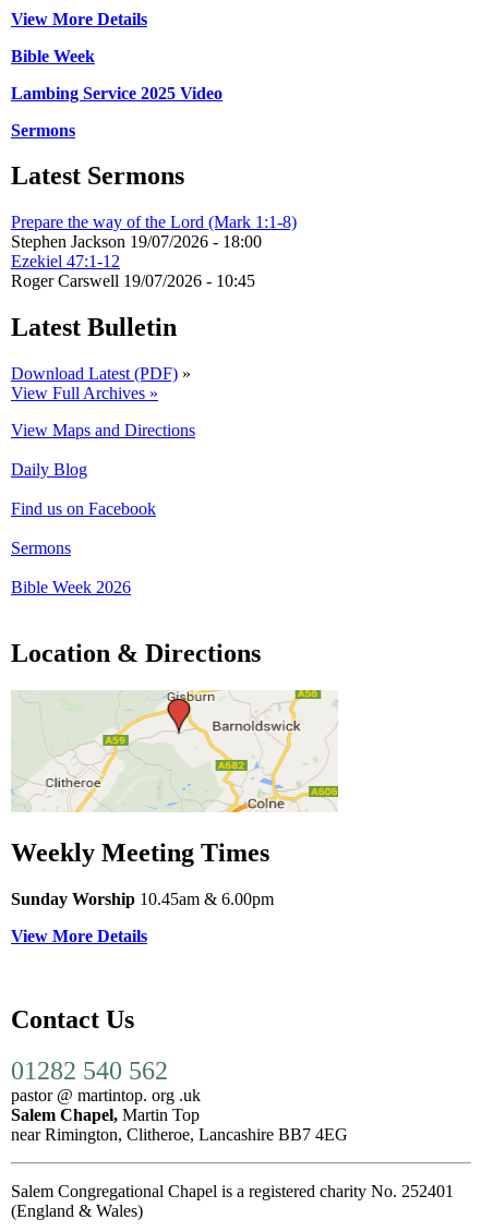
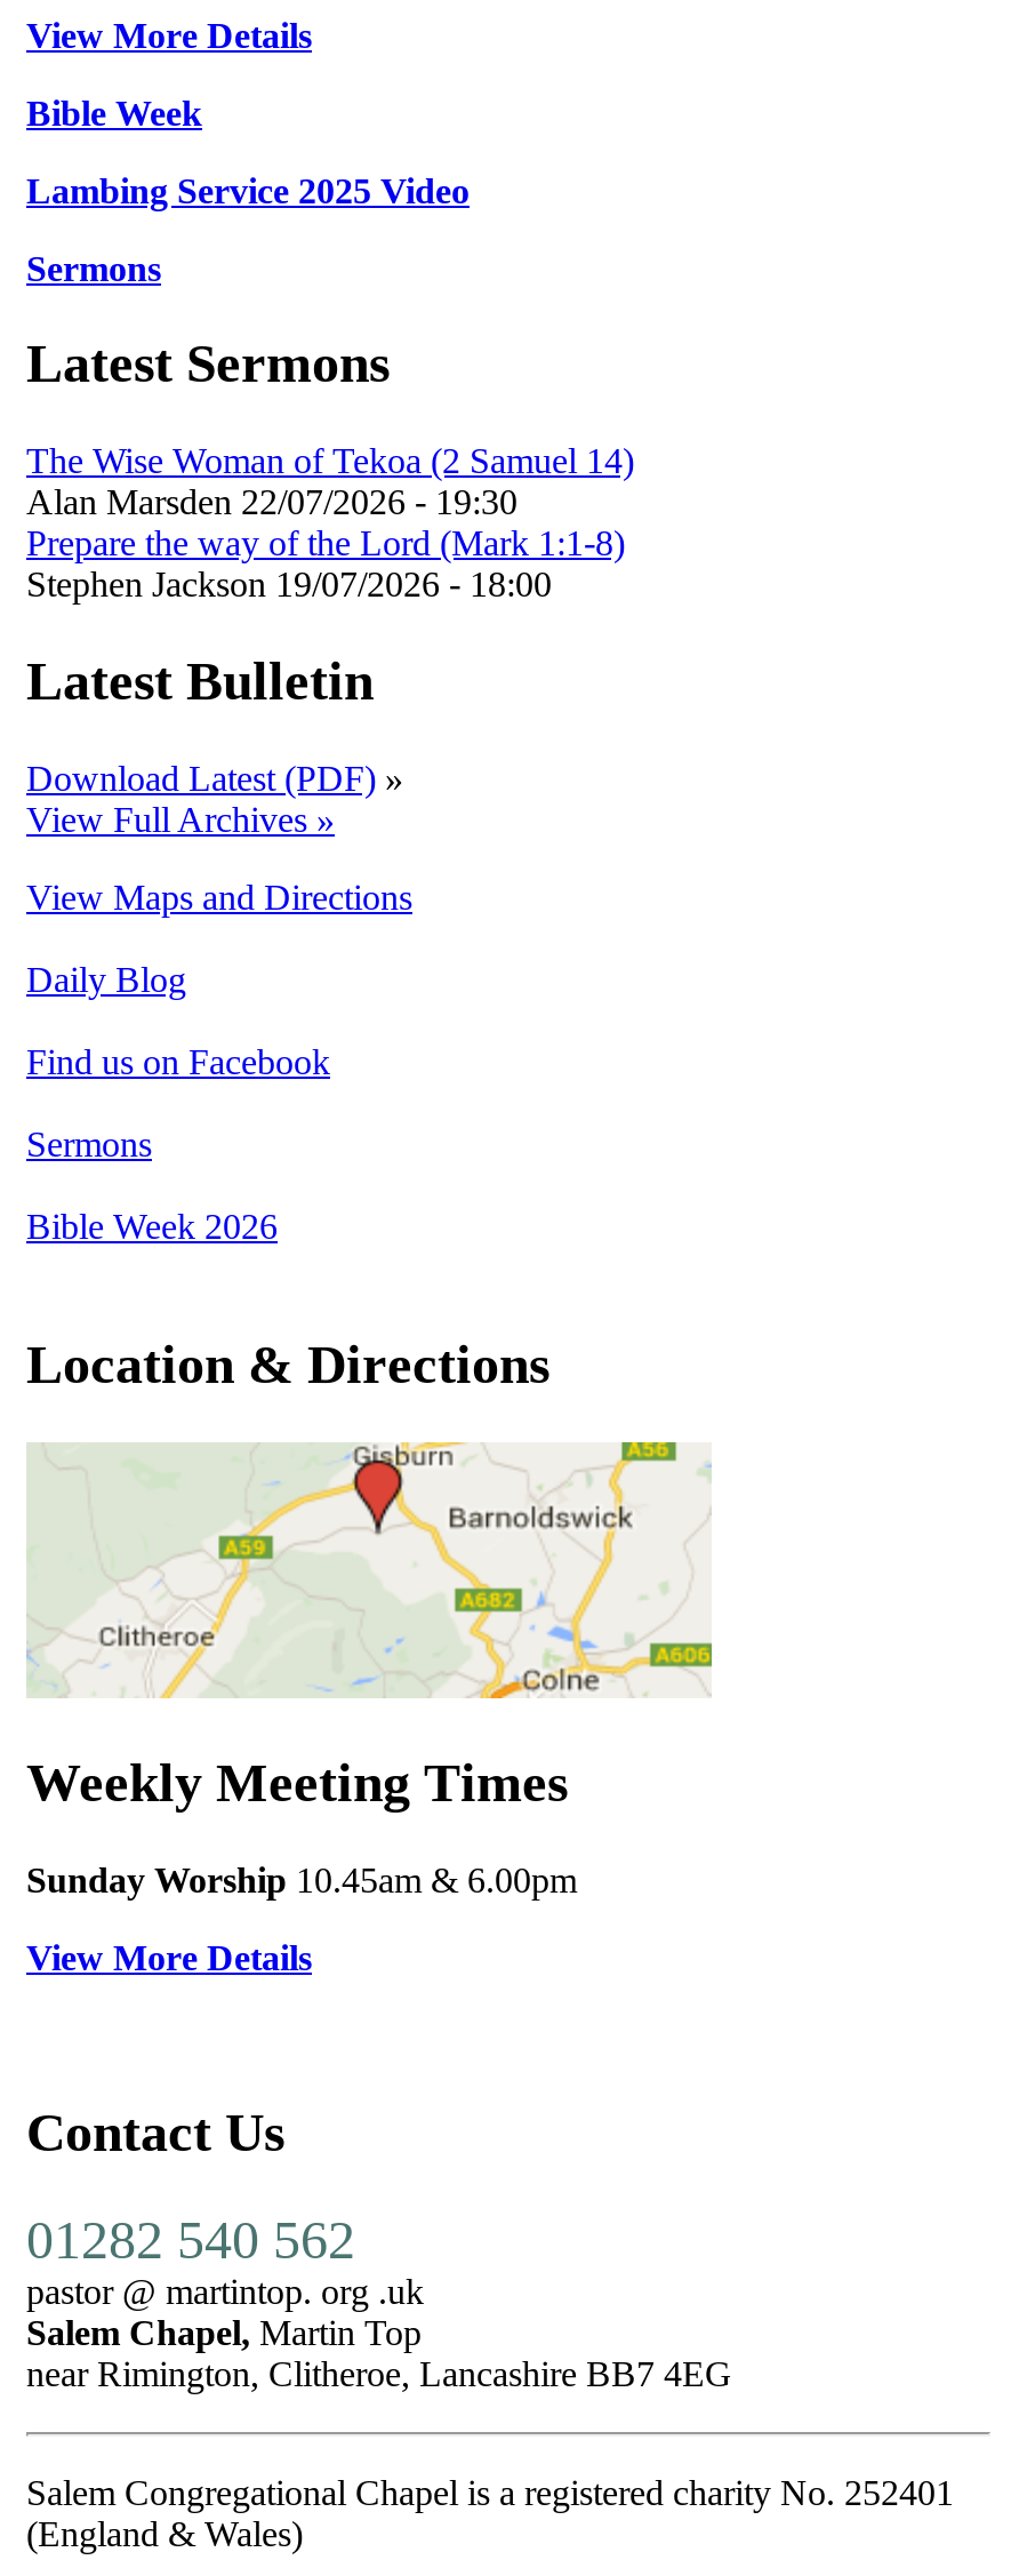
none -> [26,442,634,522] The Wise Woman of Tekoa (2 Samuel 14) | Alan Marsden 22/07/2026 - 19:30
moved [11,213,297,251] -> [26,524,625,604]: Prepare the way of the Lord (Mark 1:1-8) | Stephen Jackson 19/07/2026 - 18:00
[11,252,255,290] Ezekiel 47:1-12 | Roger Carswell 19/07/2026 - 10:45 -> none

